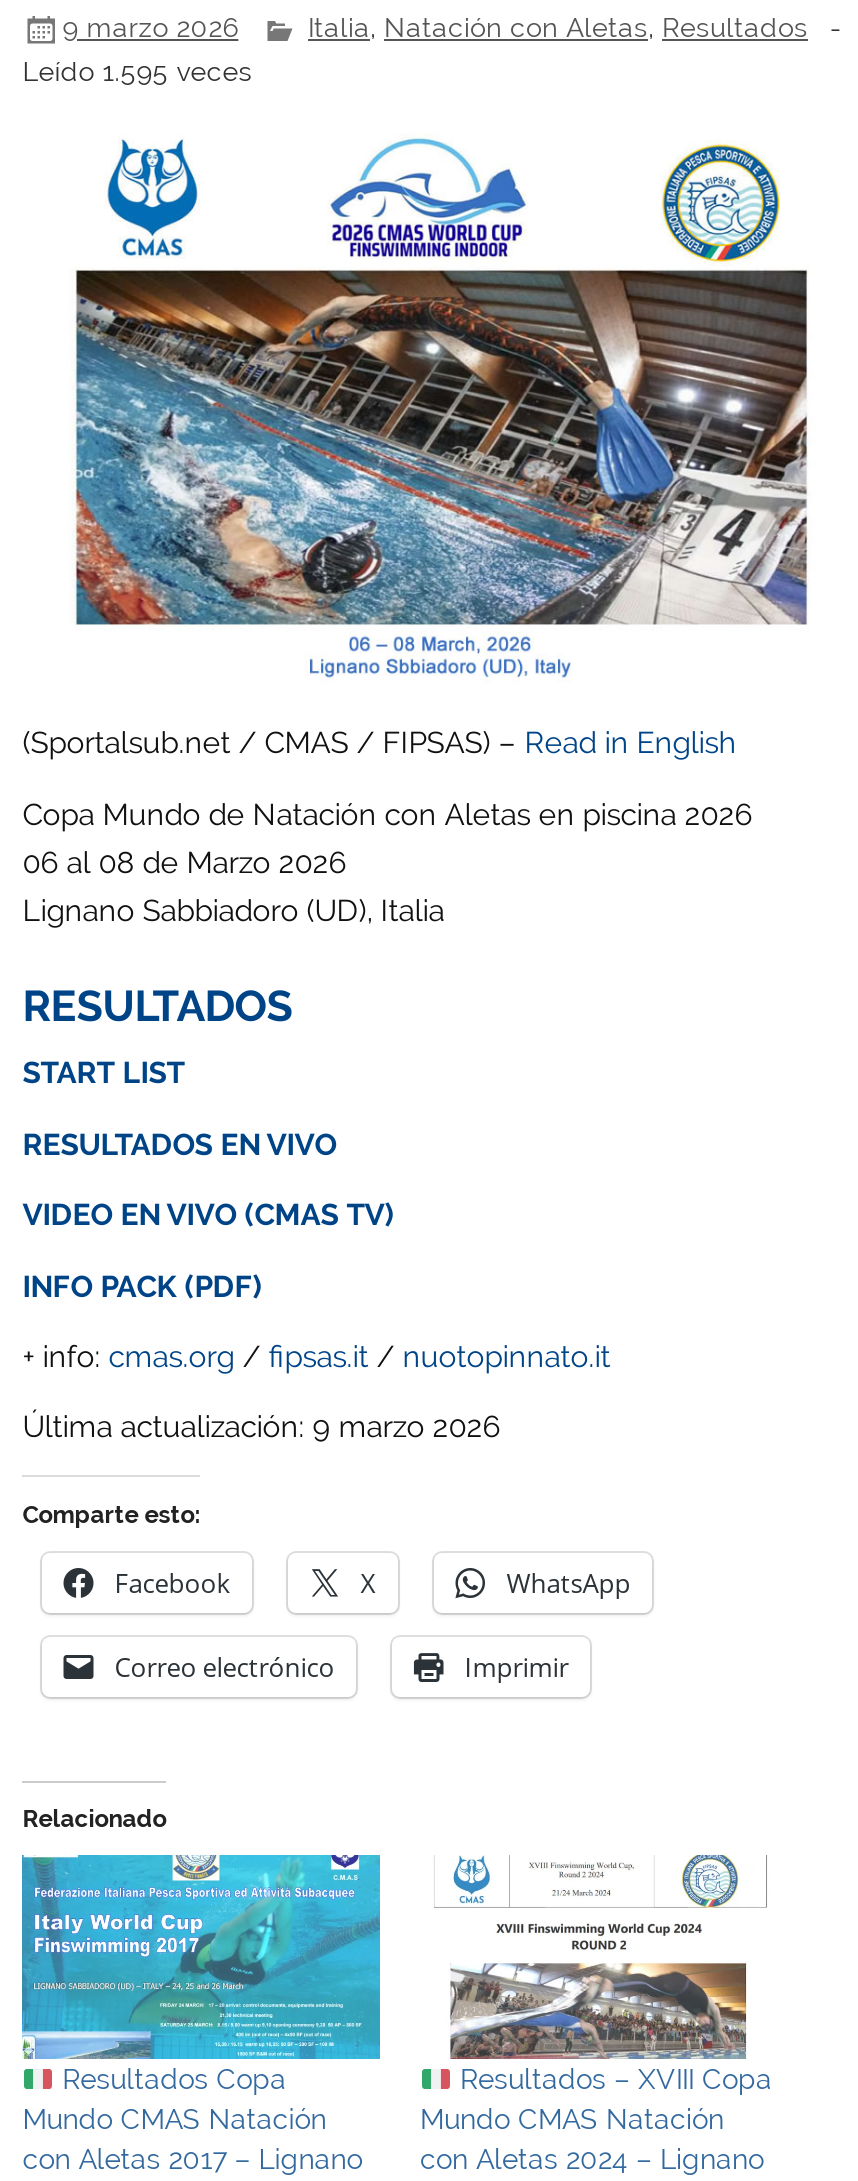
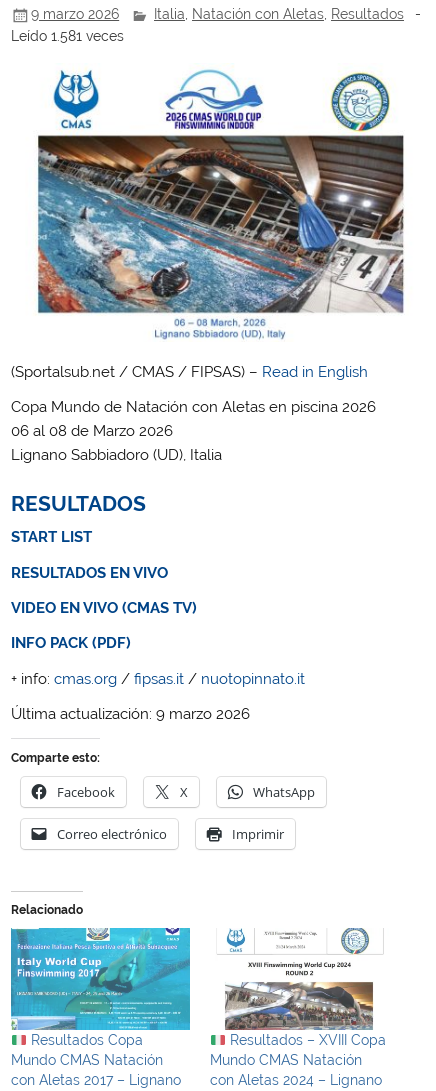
[22,54,252,86] Leído 1.595 veces -> [11,28,124,44] Leído 1.581 veces

